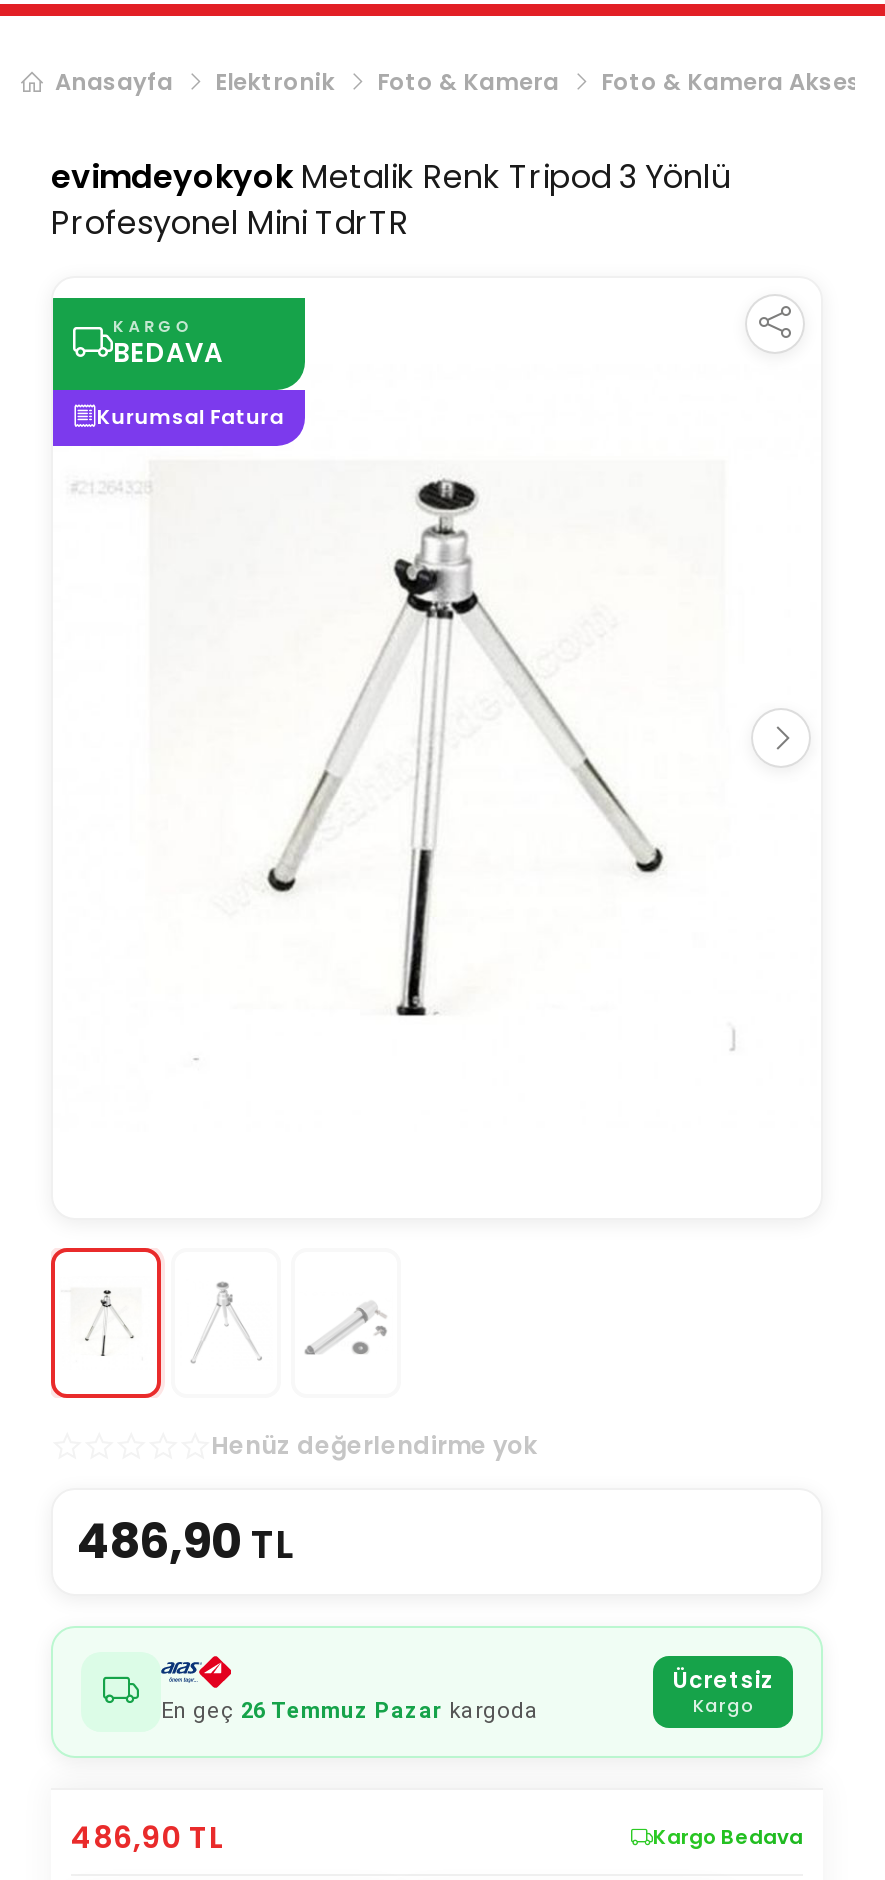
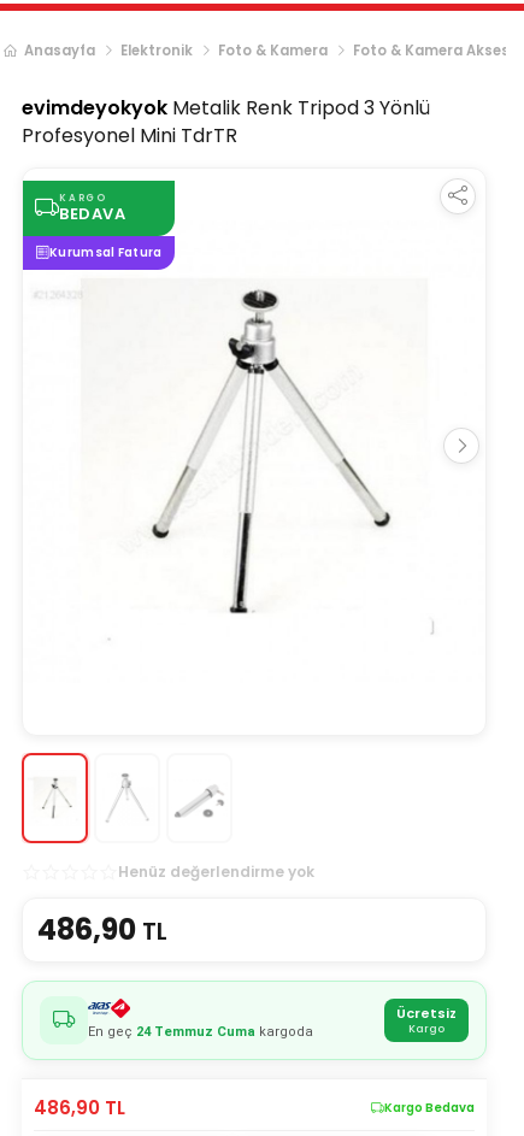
[161,1698,539,1724] En geç 26 Temmuz Pazar kargoda -> [88,1024,313,1040] En geç 24 Temmuz Cuma kargoda

